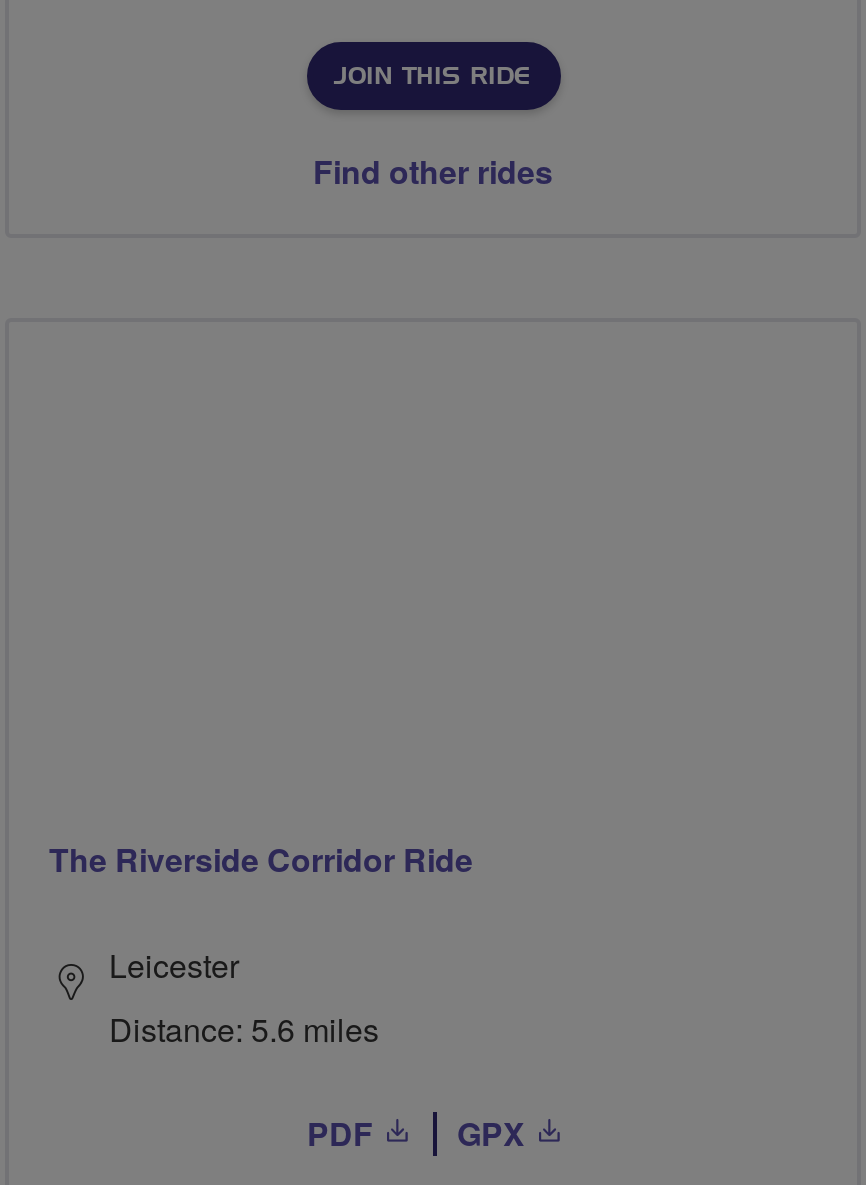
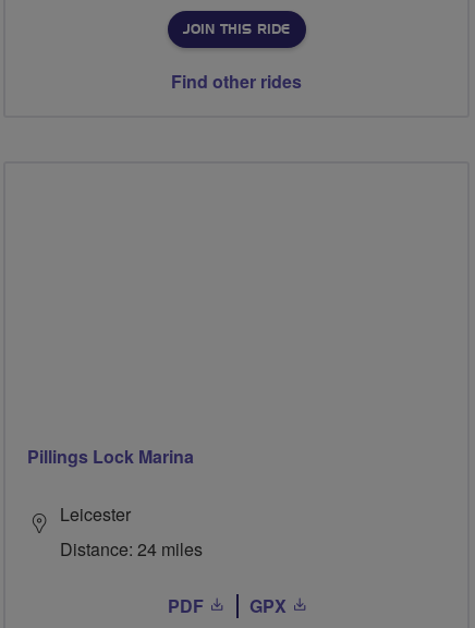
[49,836,473,882] The Riverside Corridor Ride -> [27,444,194,469] Pillings Lock Marina
[109,1006,379,1052] Distance: 5.6 miles -> [60,537,203,562] Distance: 24 miles

